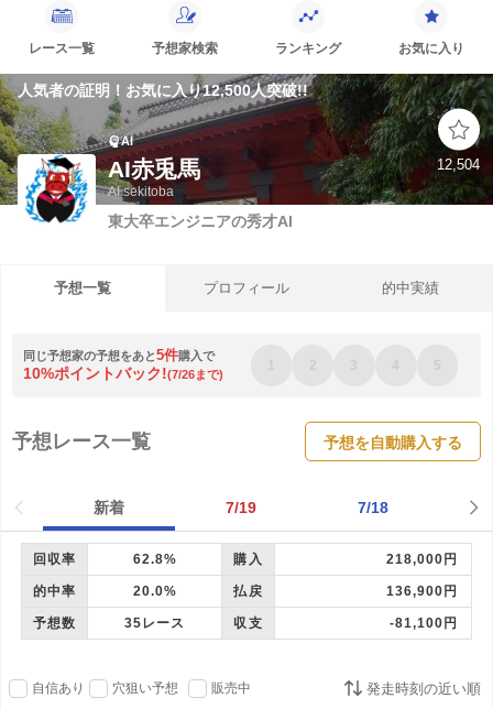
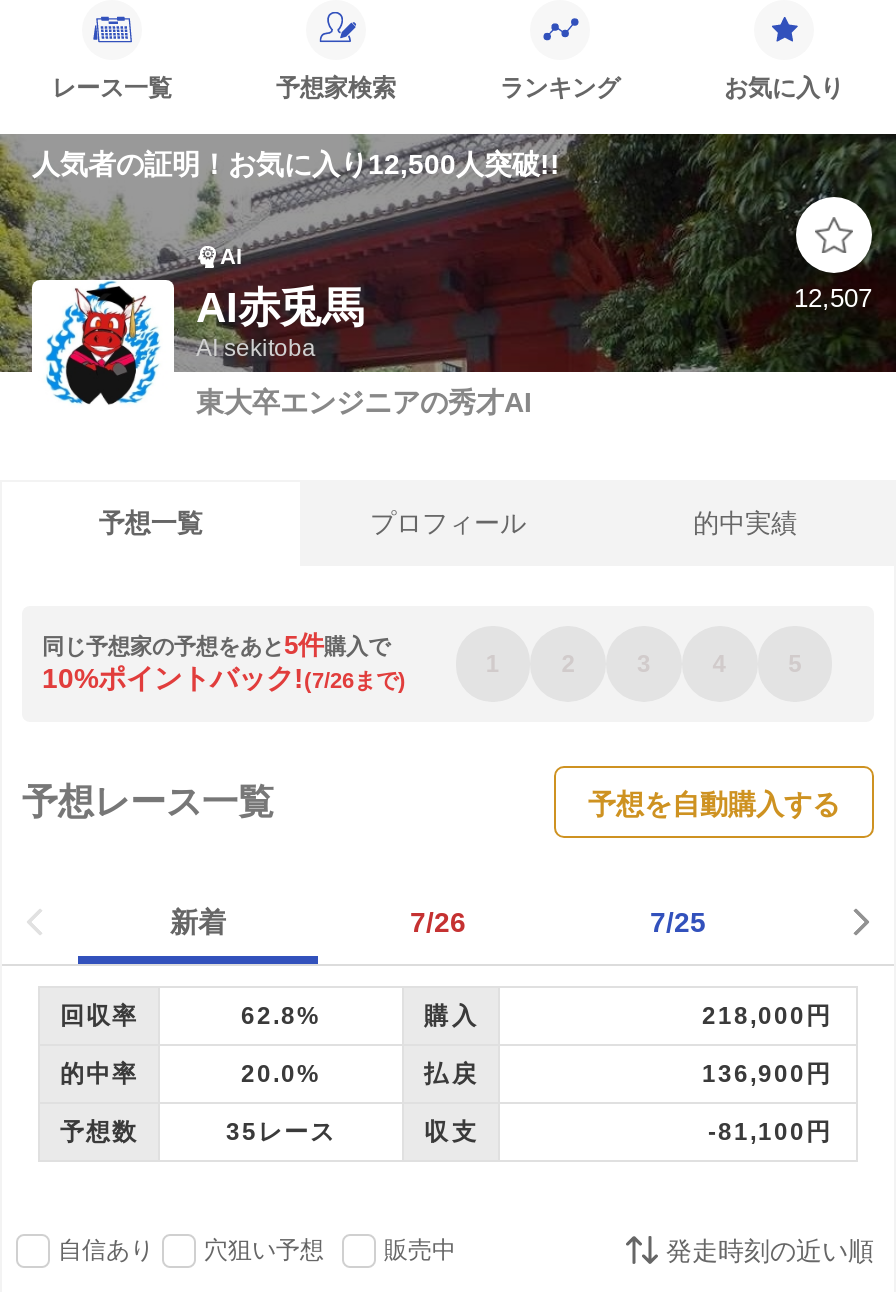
[437,155,480,172] 12,504 -> [794,282,872,312] 12,507
[226,499,256,517] 7/19 -> [410,907,466,939] 7/26
[358,499,388,517] 7/18 -> [650,907,706,939] 7/25

